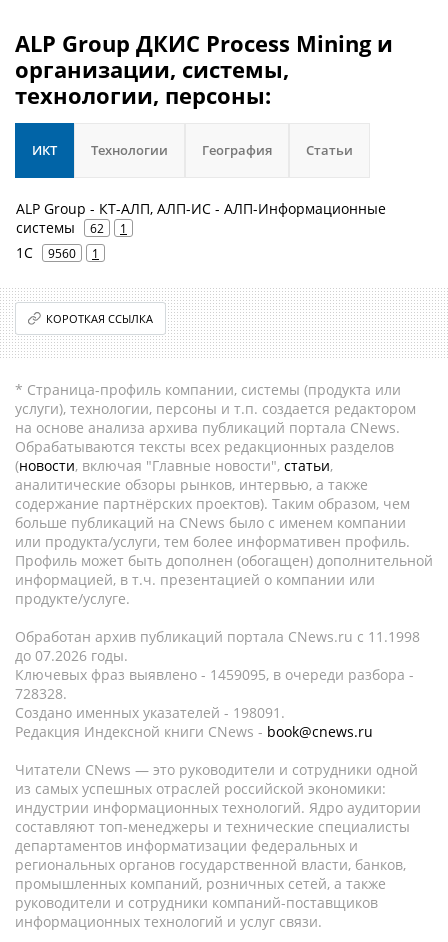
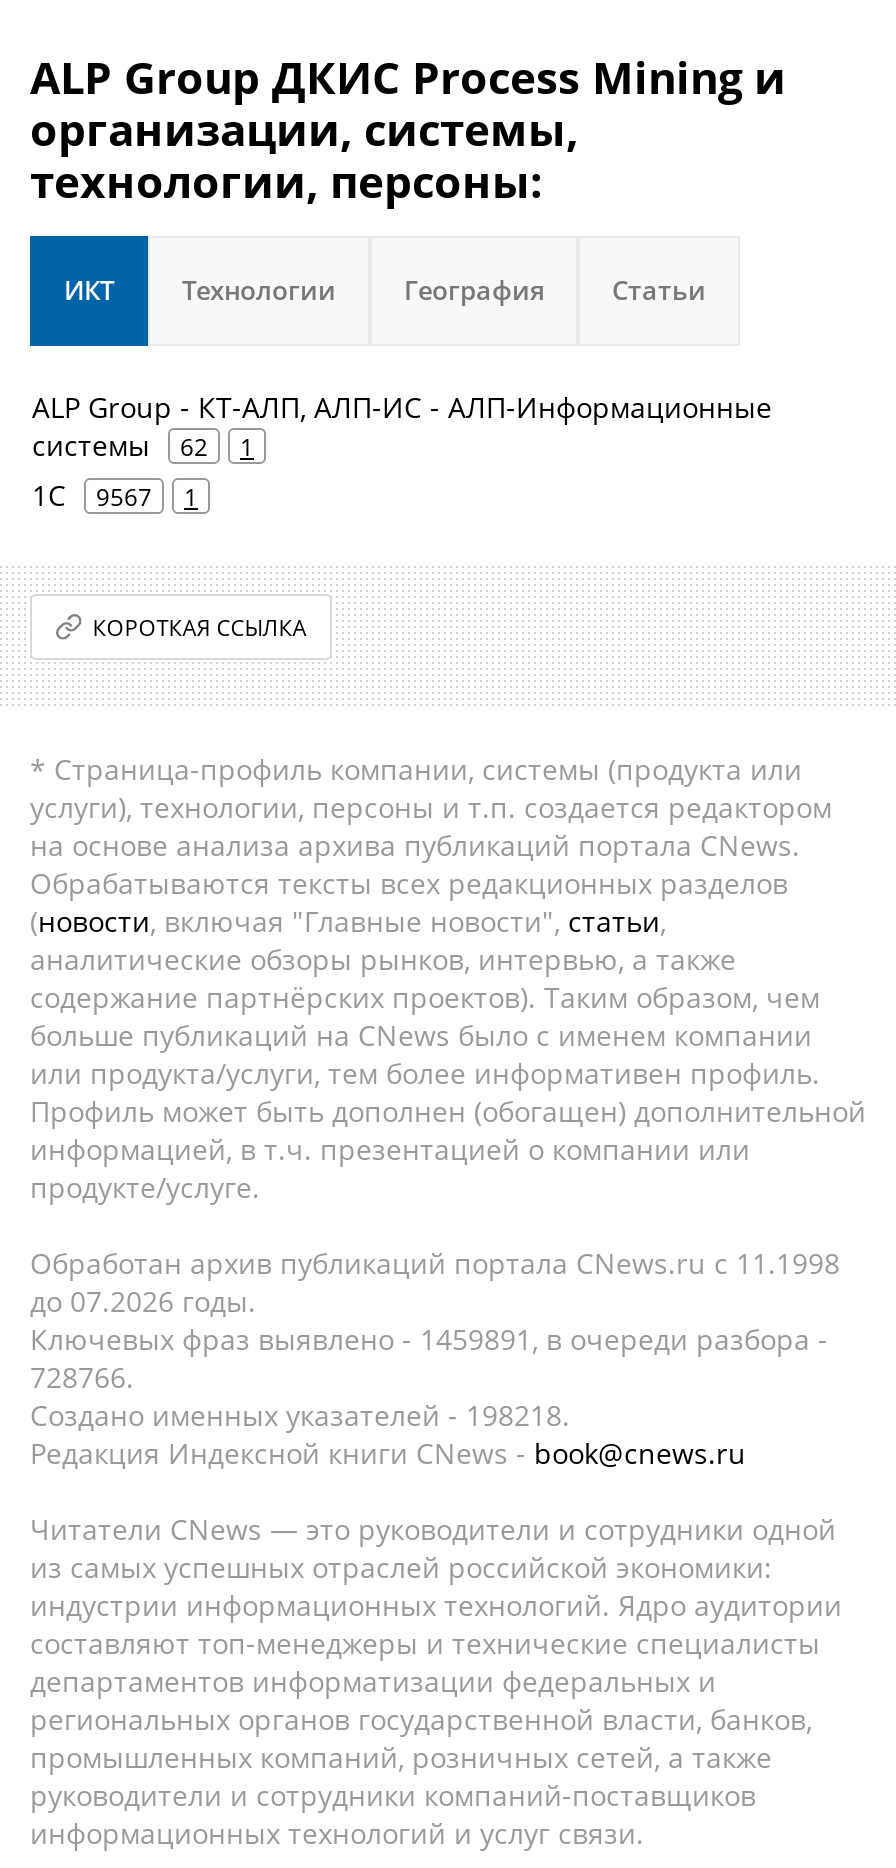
[16,243,99,262] 1С 9560 1 -> [32,476,198,514] 1С 9567 1
[15,665,414,684] Ключевых фраз выявлено - 1459095, в очереди разбора - -> [30,1320,828,1358] Ключевых фраз выявлено - 1459891, в очереди разбора -
[15,684,67,703] 728328. -> [30,1358,134,1396] 728766.
[15,703,285,722] Создано именных указателей - 198091. -> [30,1396,570,1434] Создано именных указателей - 198218.

